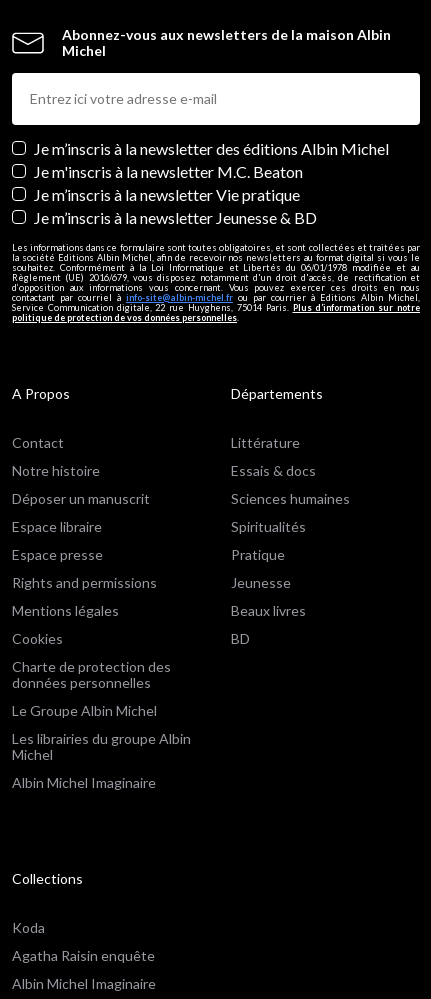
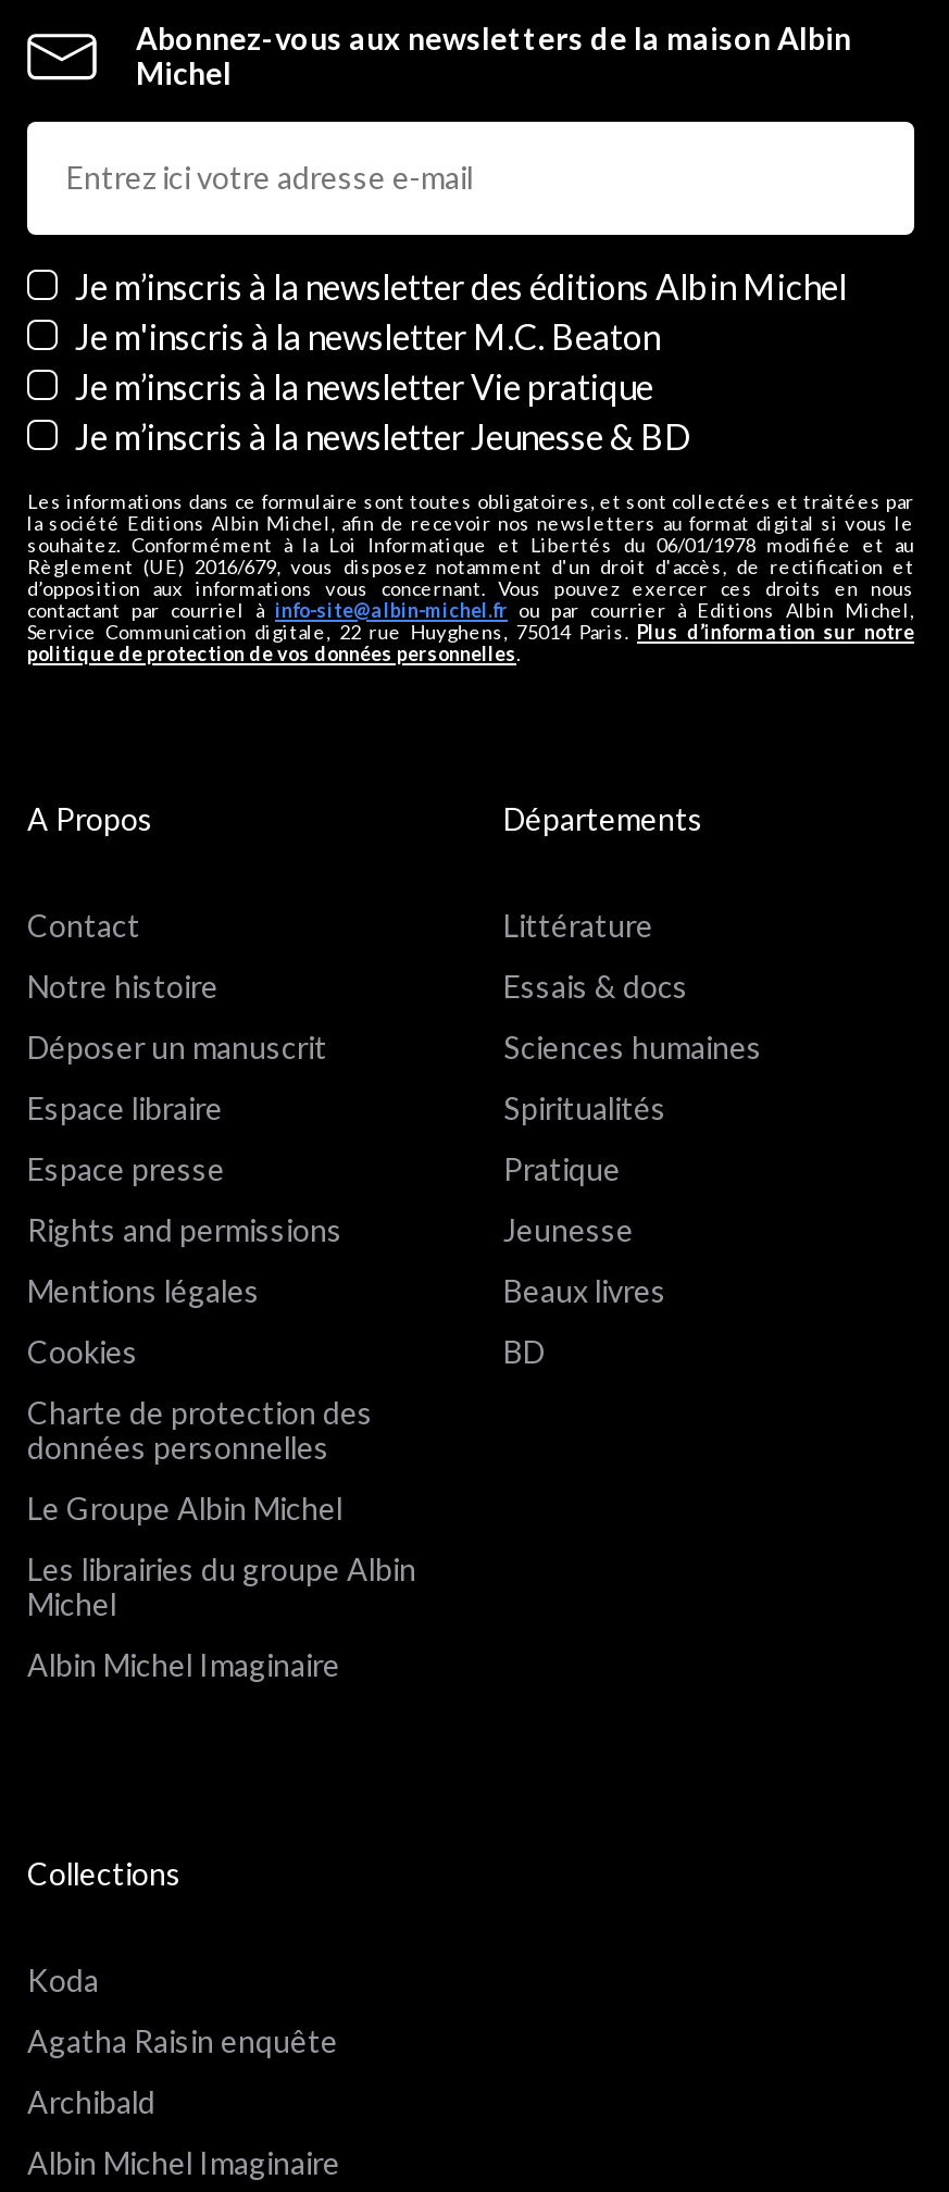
none -> [27,2083,155,2120] Archibald

